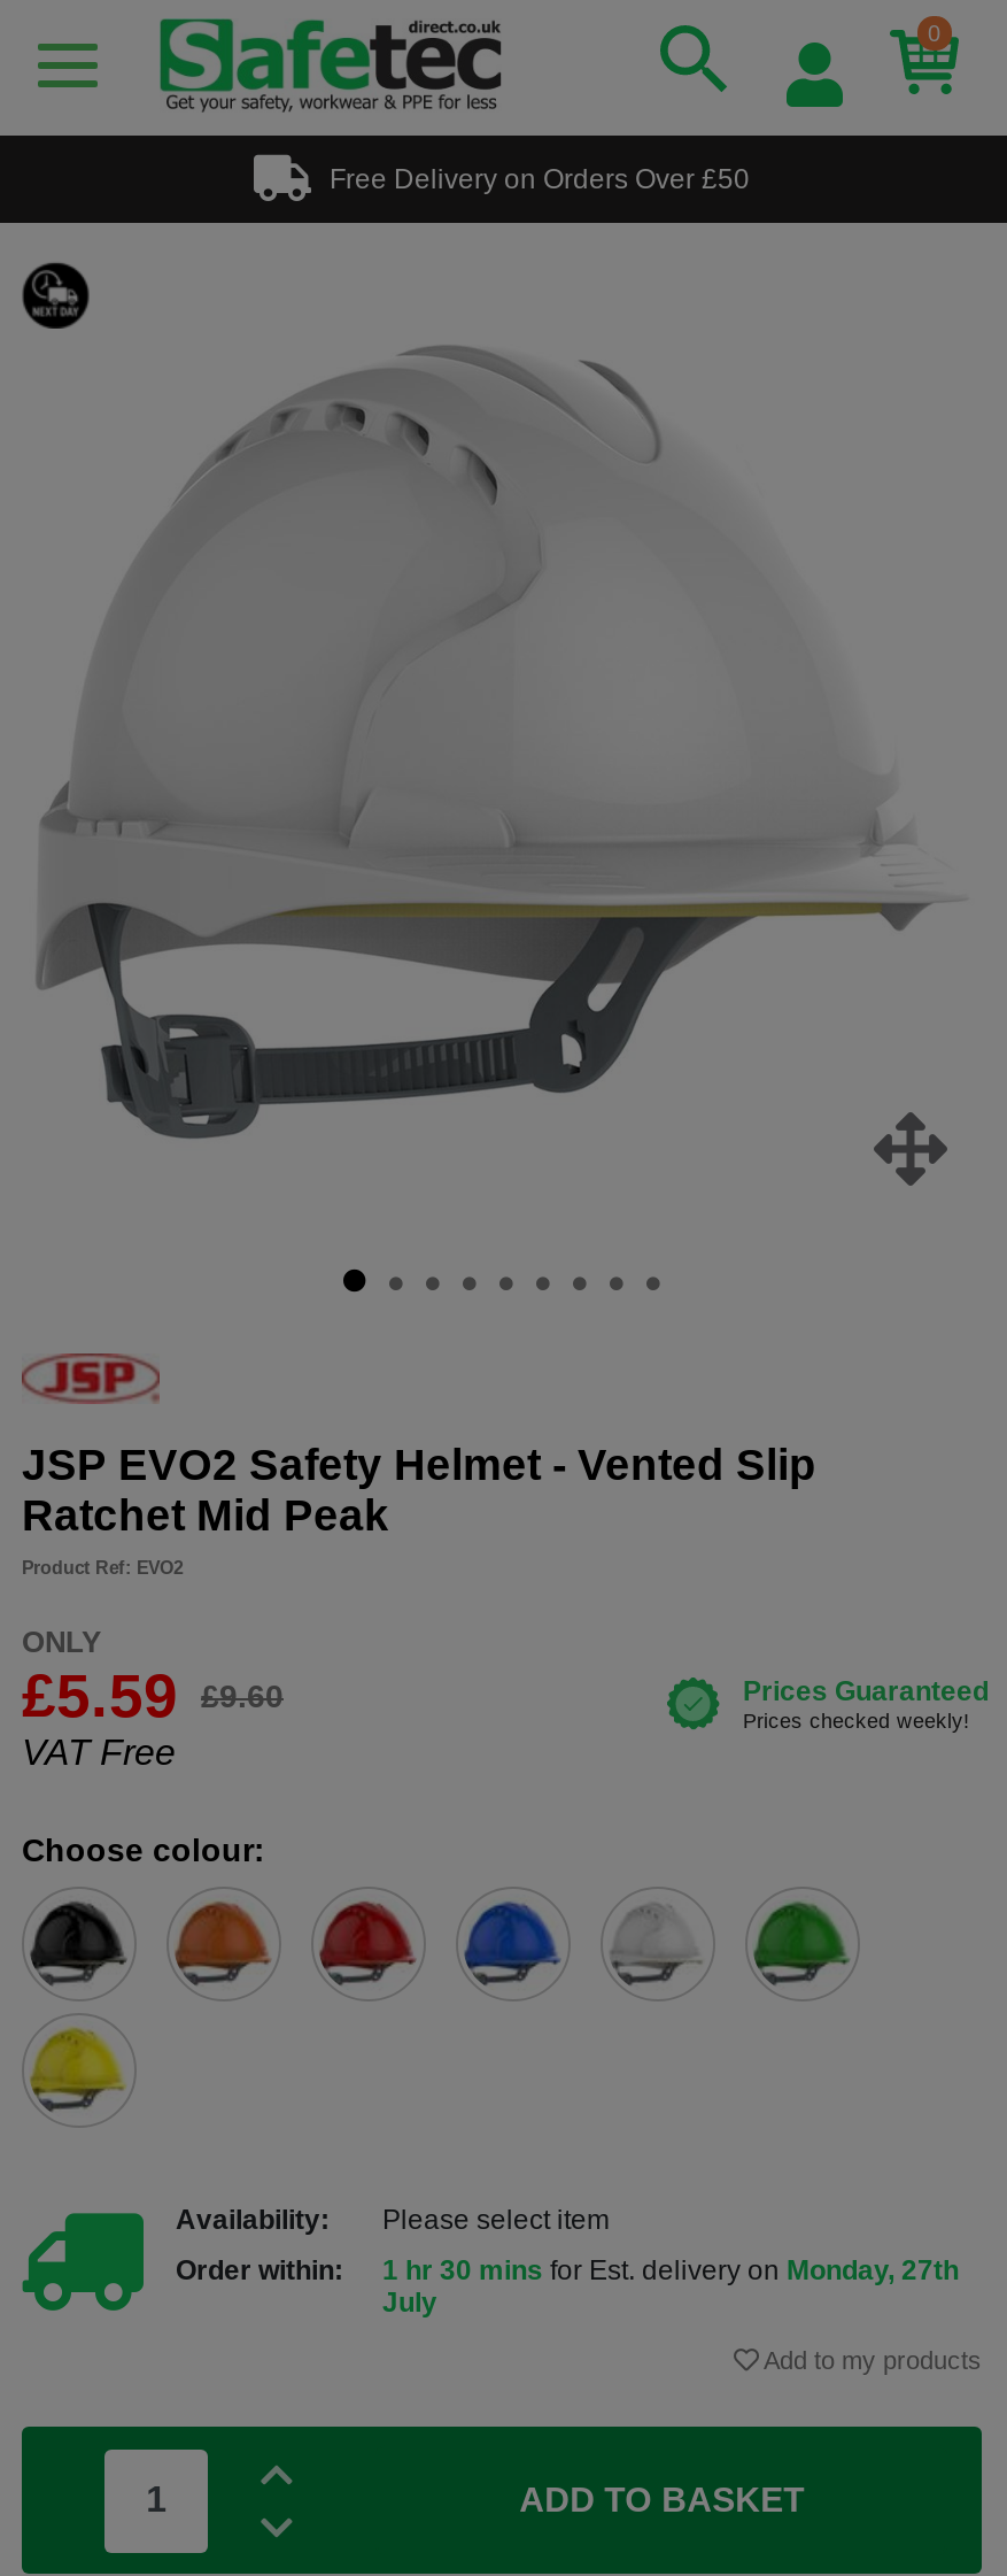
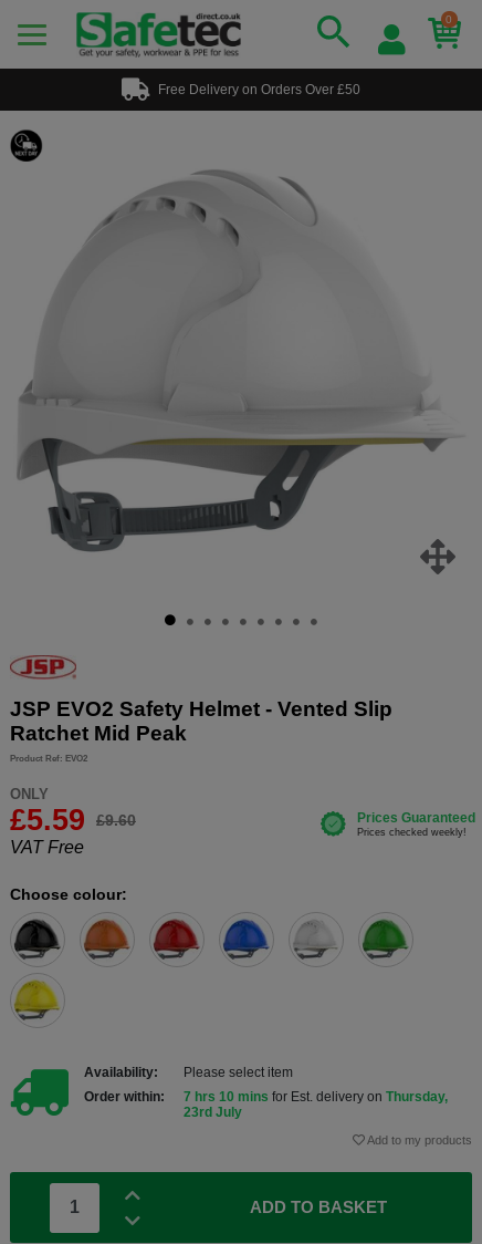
[382,2255,959,2320] 1 hr 30 mins for Est. delivery on Monday, 27th | July -> [184,1089,448,1120] 7 hrs 10 mins for Est. delivery on Thursday, | 23rd July

